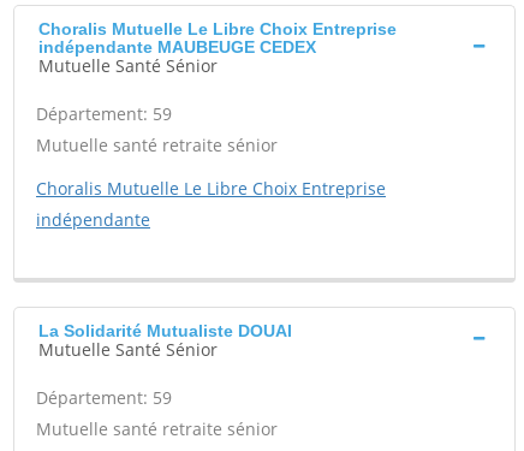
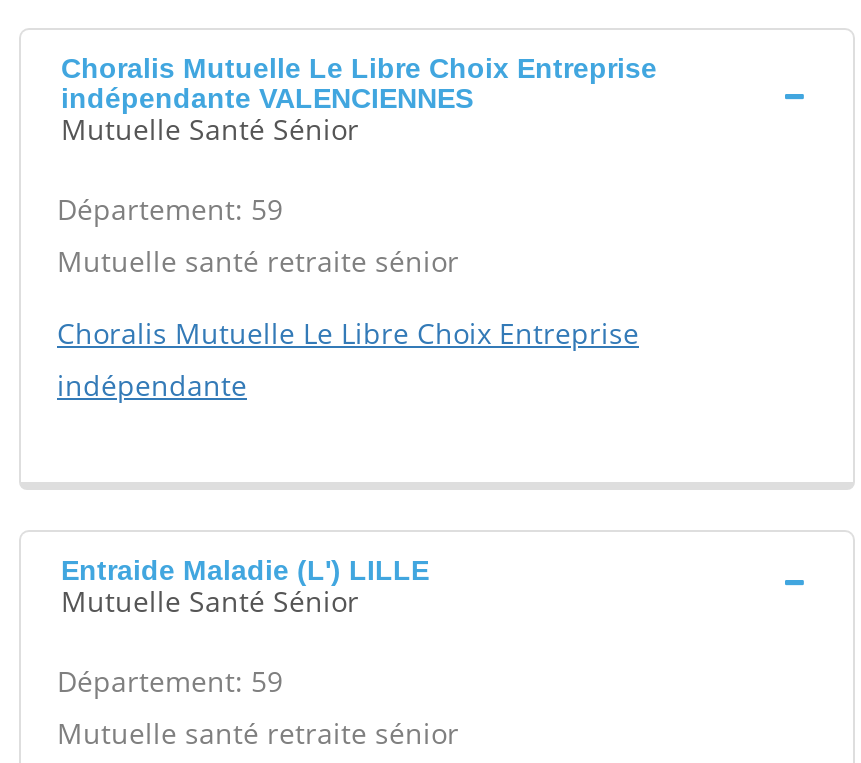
[38,37,316,57] indépendante MAUBEUGE CEDEX -> [61,82,473,114] indépendante VALENCIENNES
[38,321,292,340] La Solidarité Mutualiste DOUAI -> [61,554,429,586] Entraide Maladie (L') LILLE

